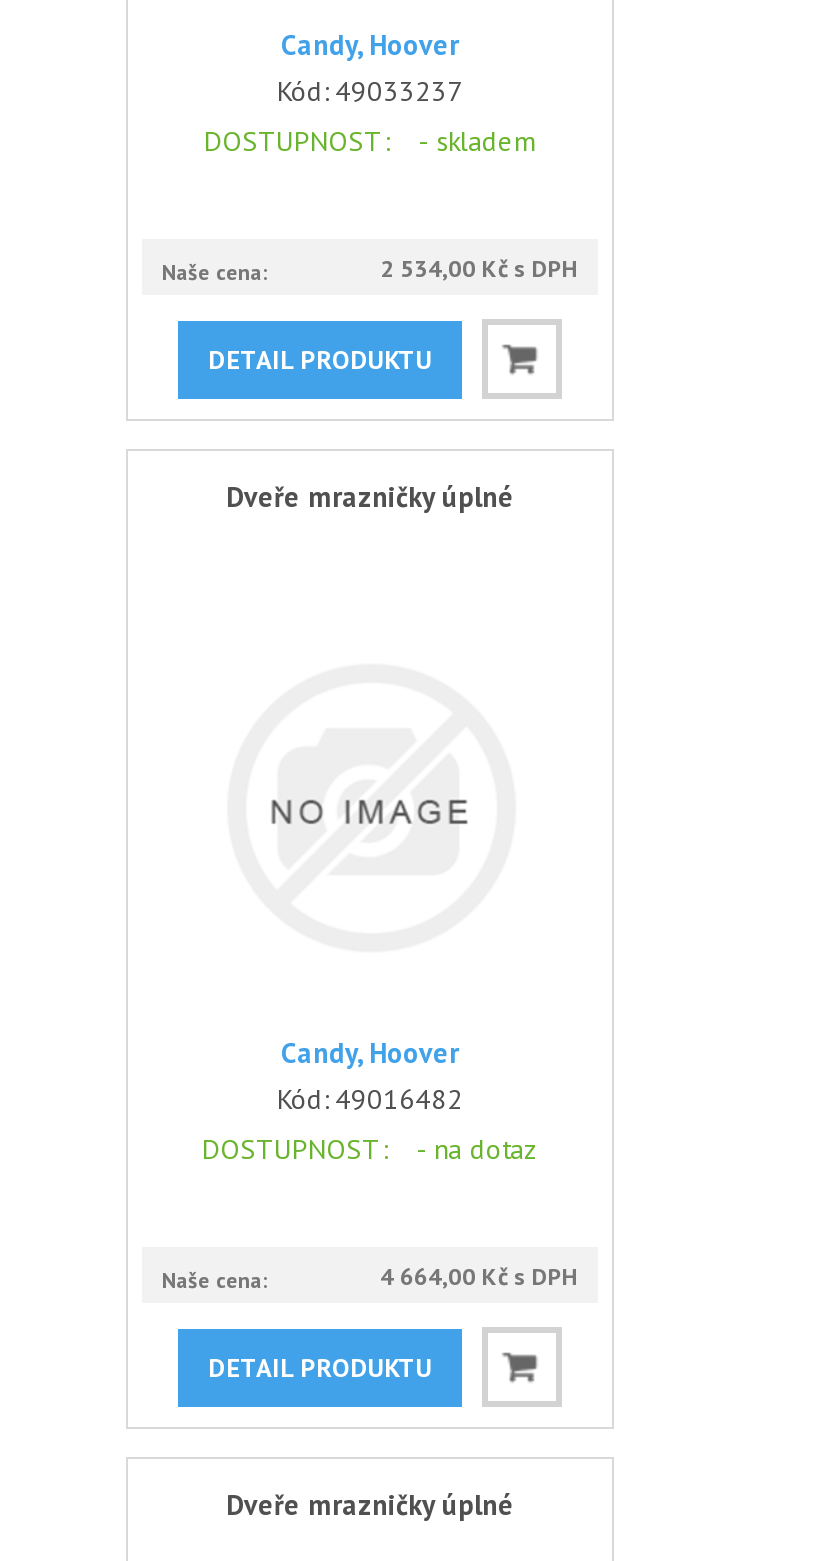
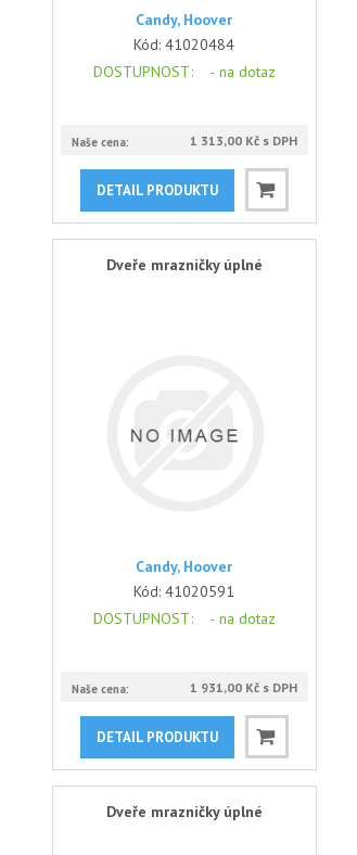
[204,74,536,160] Kód: 49033237 | DOSTUPNOST: - skladem -> [93,35,276,82] Kód: 41020484 | DOSTUPNOST: - na dotaz
[380,254,578,284] 2 534,00 Kč s DPH -> [190,133,297,149] 1 313,00 Kč s DPH
[277,1082,463,1118] Kód: 49016482 -> [134,582,235,601] Kód: 41020591
[380,1262,578,1292] 4 664,00 Kč s DPH -> [190,680,297,696] 1 931,00 Kč s DPH

